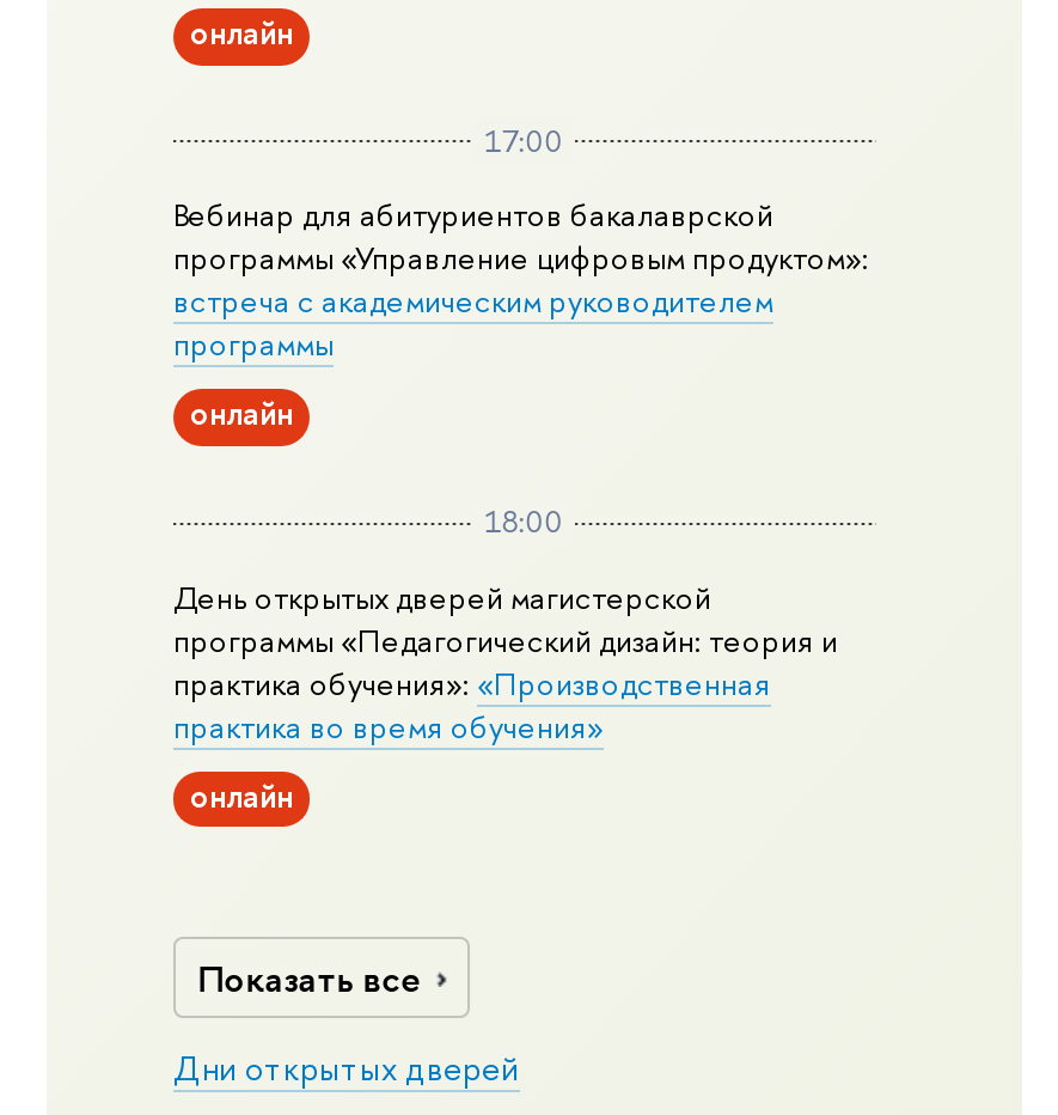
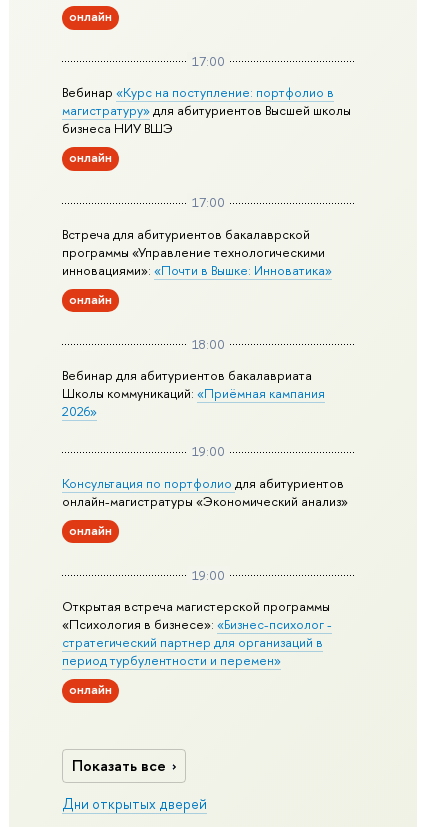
[173,193,869,365] Вебинар для абитуриентов бакалаврской | программы «Управление цифровым продуктом»: | встреча с академическим руководителем | программы -> [62,83,351,279] Вебинар «Курс на поступление: портфолио в | магистратуру» для абитуриентов Высшей школы | бизнеса НИУ ВШЭ | онлайн | 17:00 | Встреча для абитуриентов бакалаврской | программы «Управление технологическими | инновациями»:«Почти в Вышке: Инноватика»
[173,574,838,747] День открытых дверей магистерской | программы «Педагогический дизайн: теория и | практика обучения»: «Производственная | практика во время обучения» -> [62,366,348,669] Вебинар для абитуриентов бакалавриата | Школы коммуникаций: «Приёмная кампания | 2026» | 19:00 | Консультация по портфолио для абитуриентов | онлайн-магистратуры «Экономический анализ» | онлайн | 19:00 | Открытая встреча магистерской программы | «Психология в бизнесе»: «Бизнес-психолог - | стратегический партнер для организаций в | период турбулентности и перемен»

